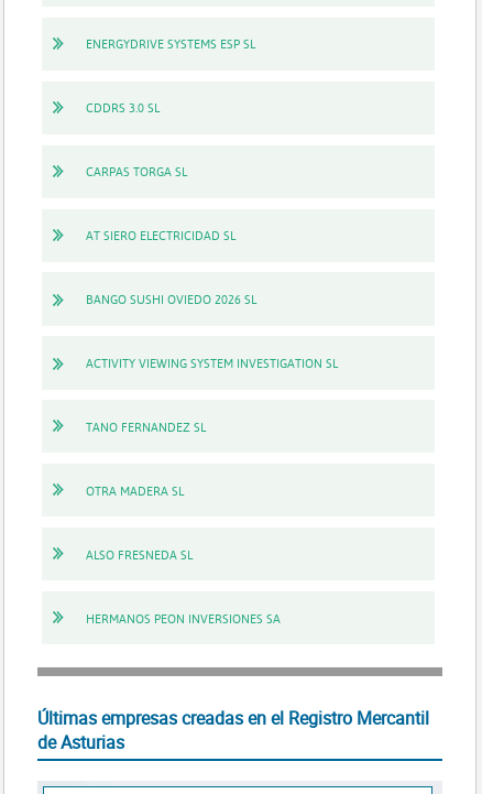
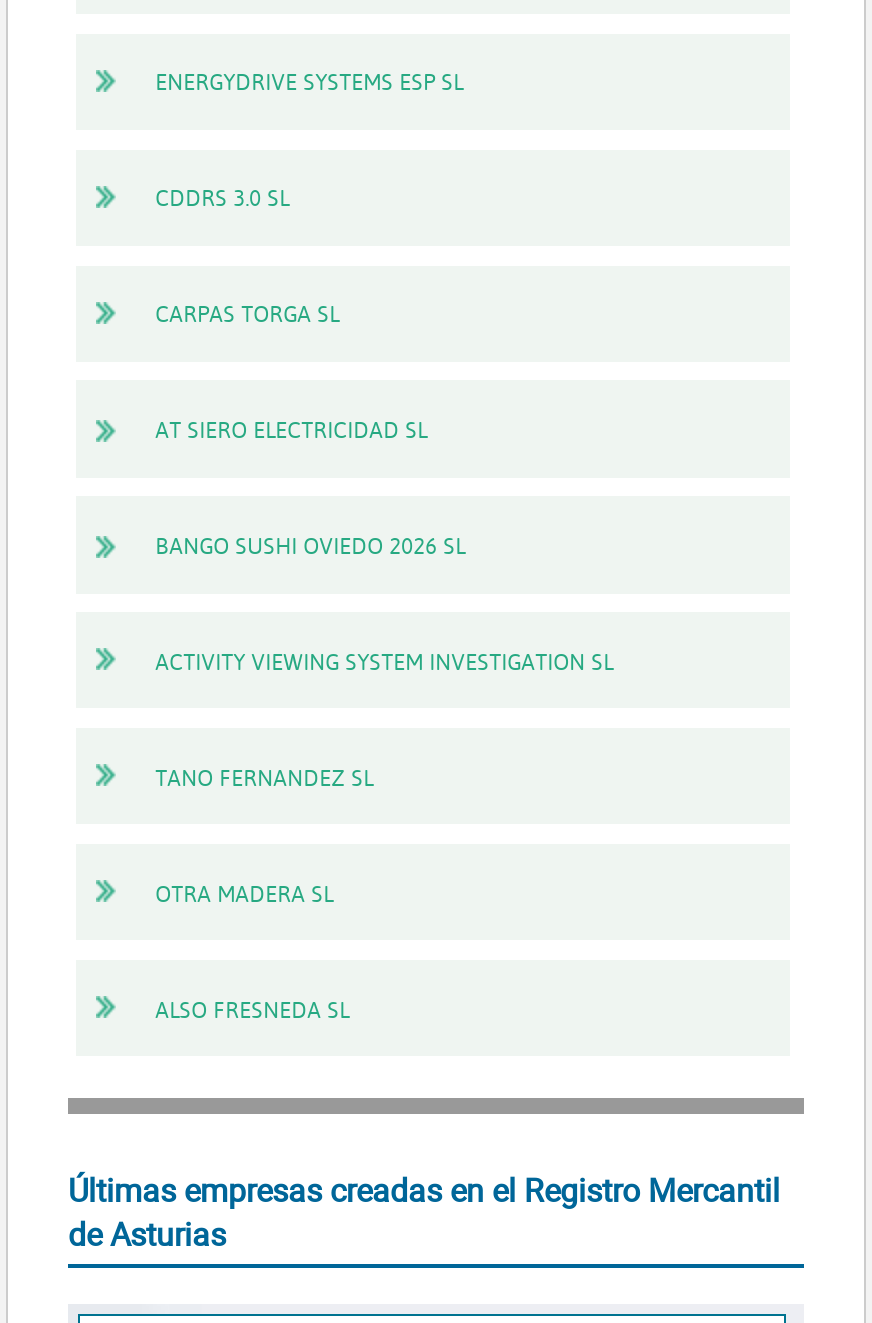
[85,610,280,626] HERMANOS PEON INVERSIONES SA -> none

